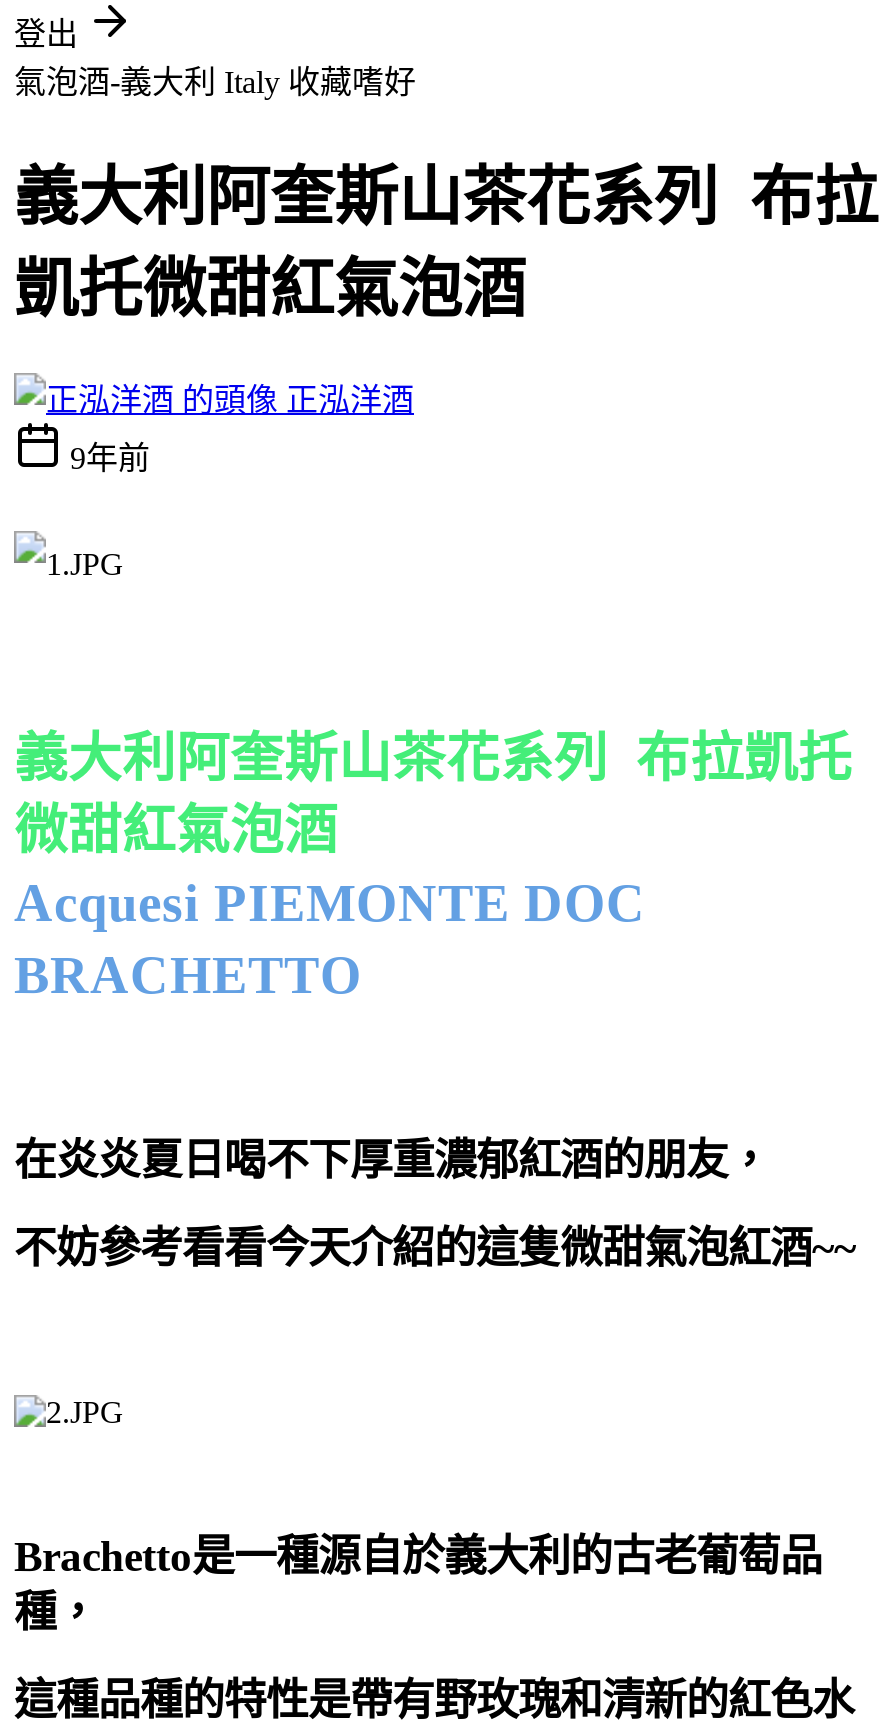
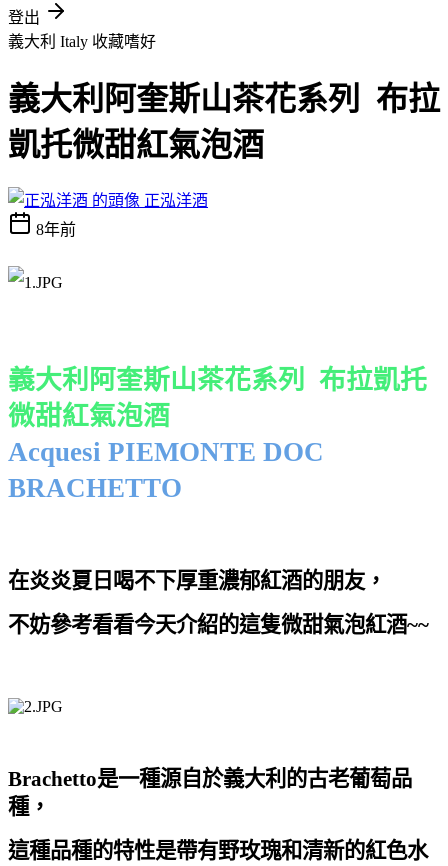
[14,65,416,99] 氣泡酒-義大利 Italy收藏嗜好 -> [8,33,156,50] 義大利 Italy收藏嗜好
[70,441,150,475] 9年前 -> [36,221,76,238] 8年前

